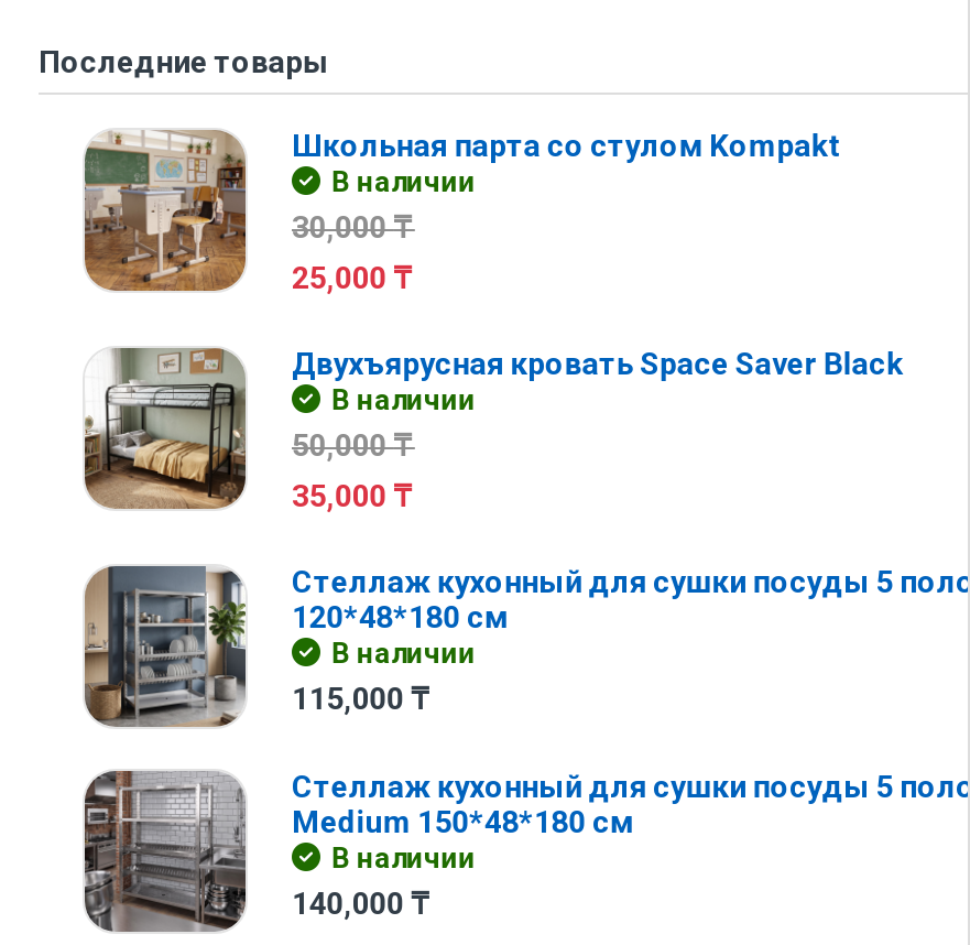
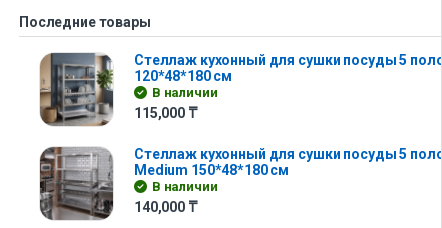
[83,127,903,513] [image] | Школьная парта со стулом Kompakt | В наличии | 30,000₸ | 25,000 ₸ | Двухъярусная кровать Space Saver Black | В наличии | 50,000₸ | 35,000 ₸ -> none
[83,346,248,511] [image] -> none

